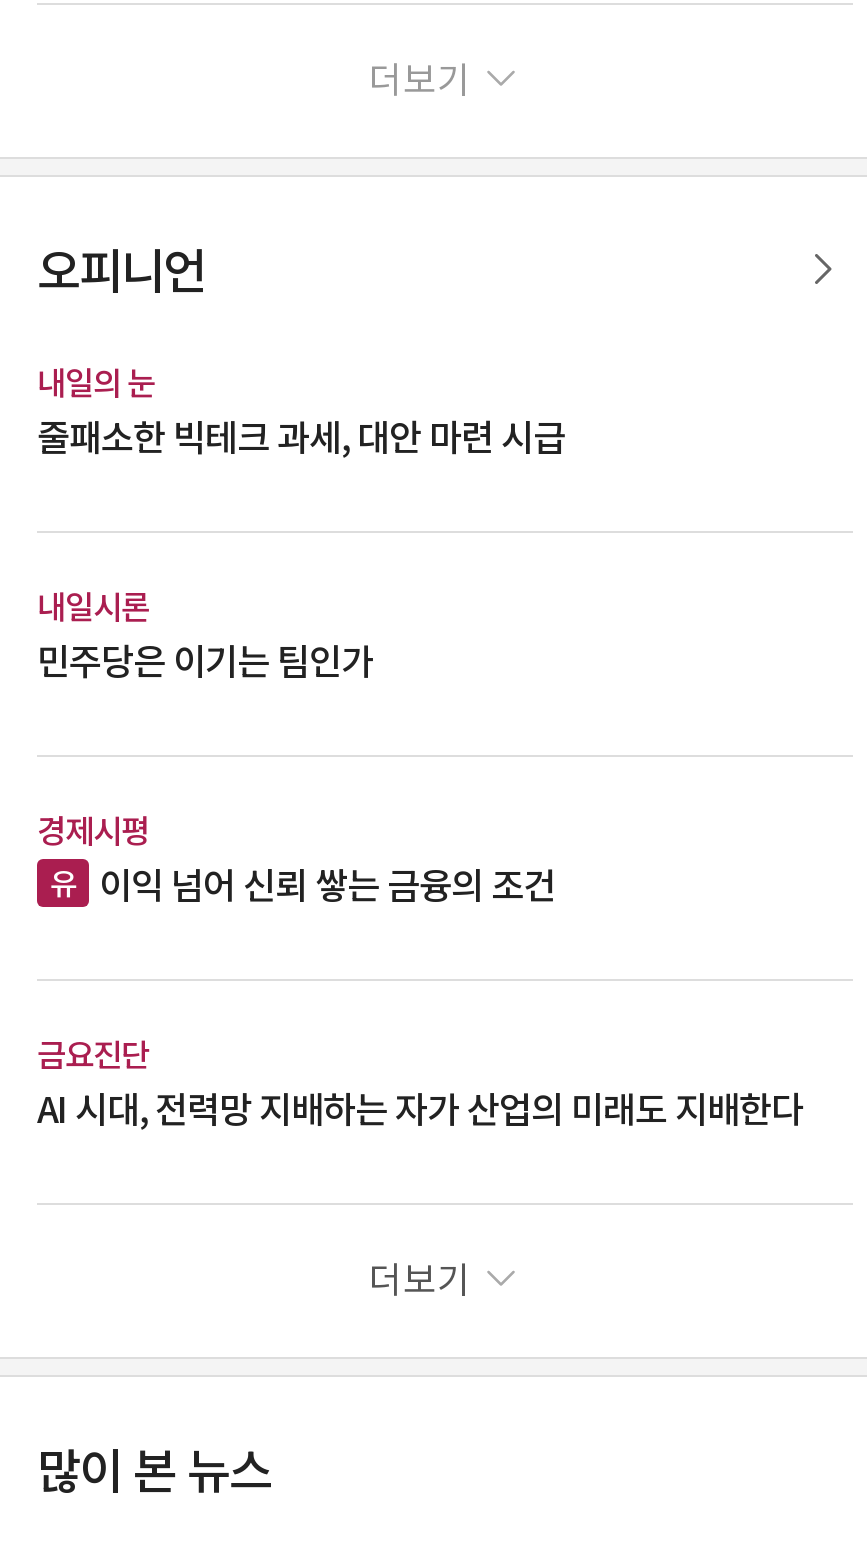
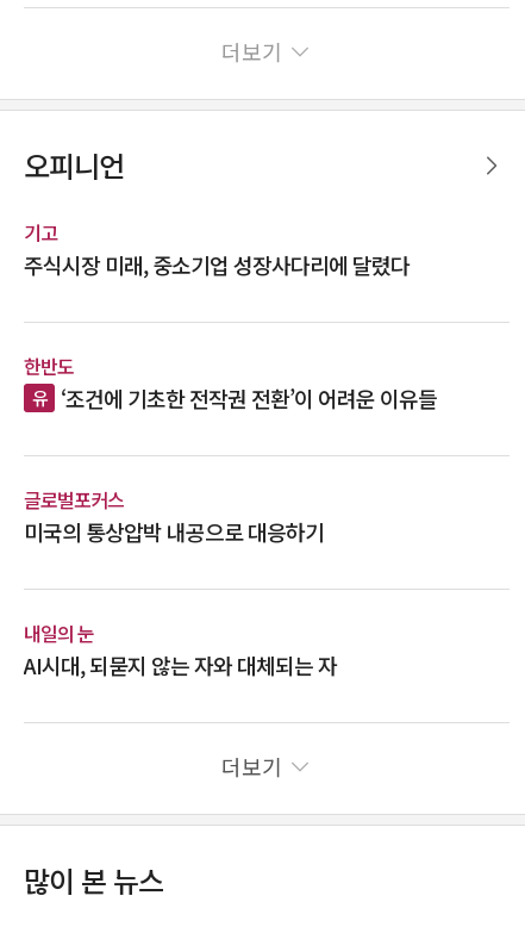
none -> [24,217,437,546] 기고 | 주식시장 미래, 중소기업 성장사다리에 달렸다 | 한반도 | 유 ‘조건에 기초한 전작권 전환’이 어려운 이유들 | 글로벌포커스 | 미국의 통상압박 내공으로 대응하기
moved [37,356,155,404] -> [24,618,94,646]: 내일의 눈
[37,408,803,1132] 줄패소한 빅테크 과세, 대안 마련 시급 | 내일시론 | 민주당은 이기는 팀인가 | 경제시평 | 유 이익 넘어 신뢰 쌓는 금융의 조건 | 금요진단 | AI 시대, 전력망 지배하는 자가 산업의 미래도 지배한다 -> [24,649,337,680] AI시대, 되묻지 않는 자와 대체되는 자

